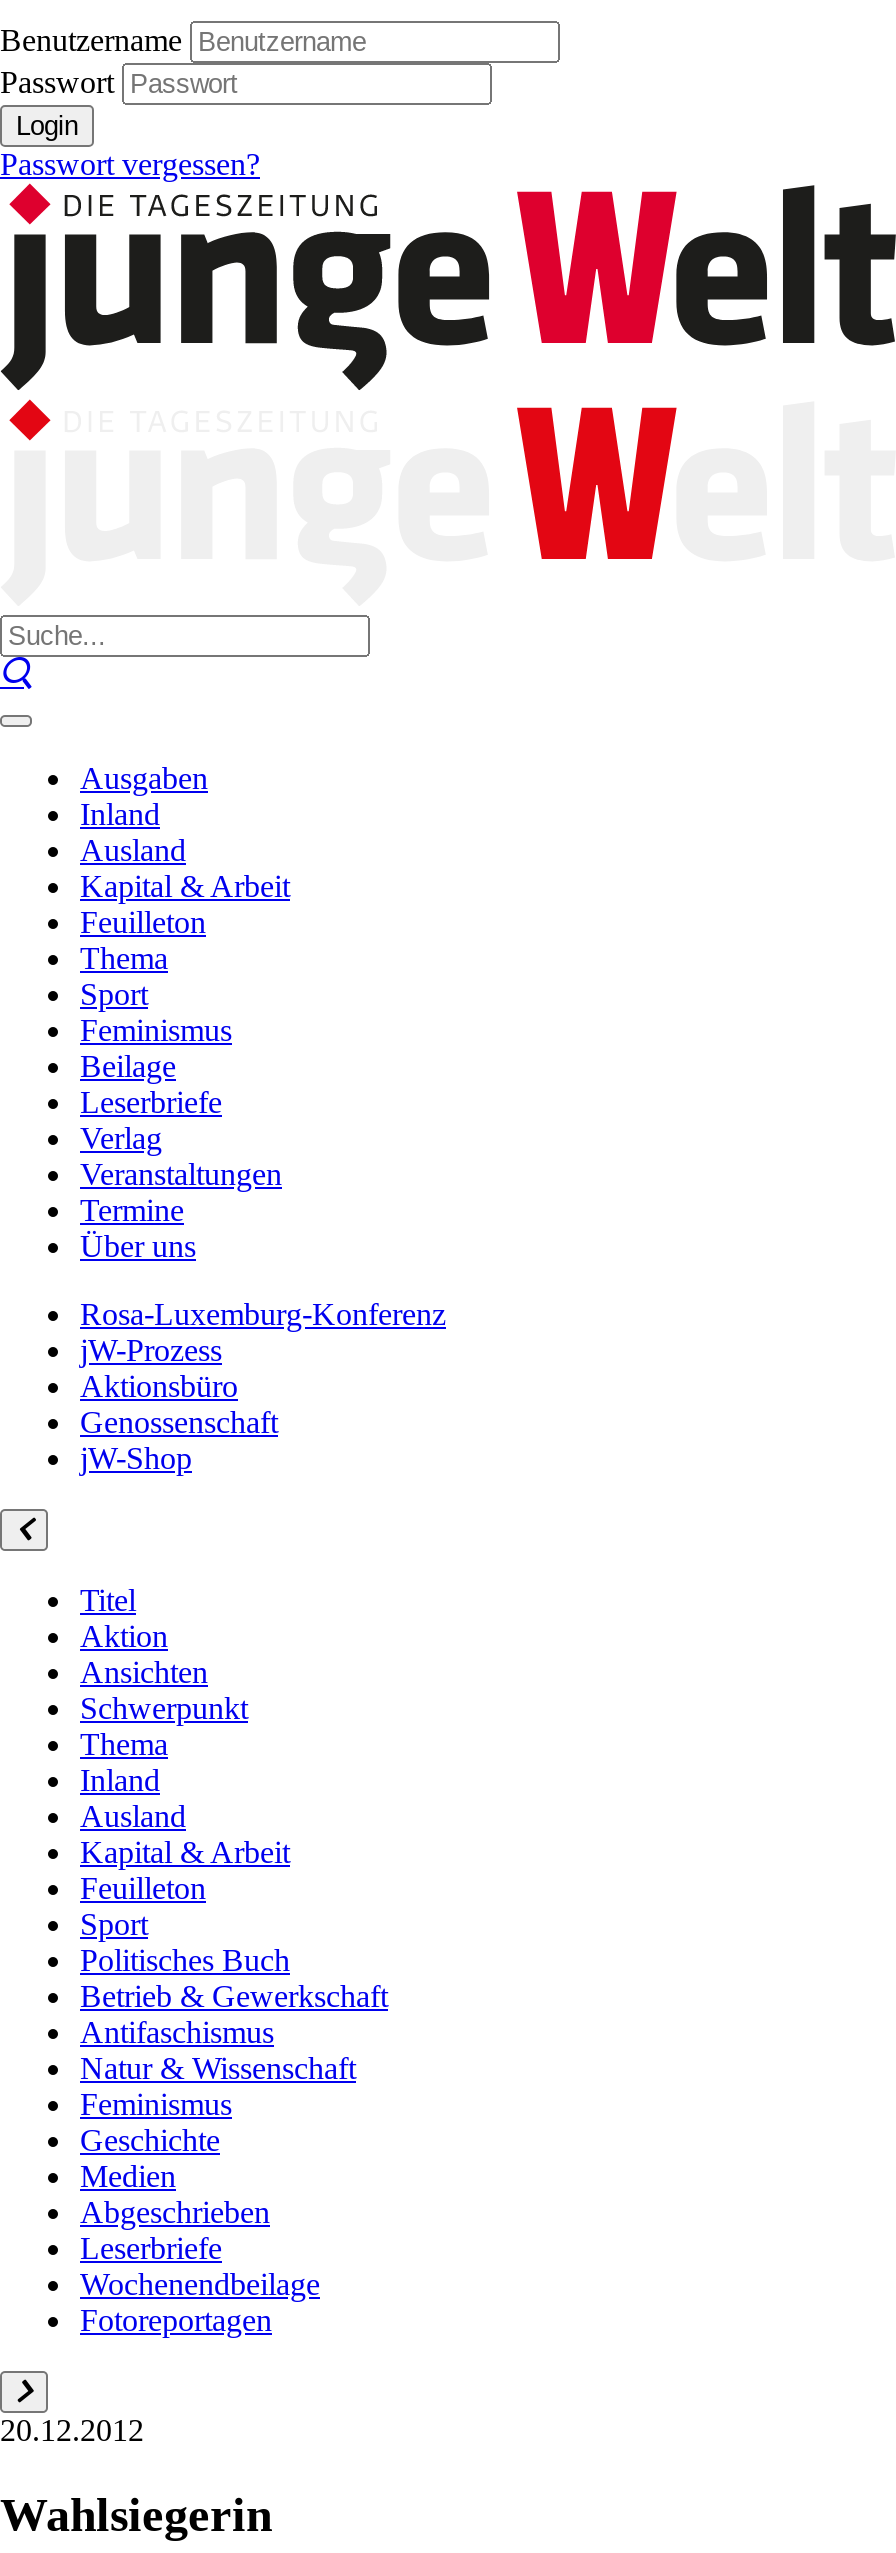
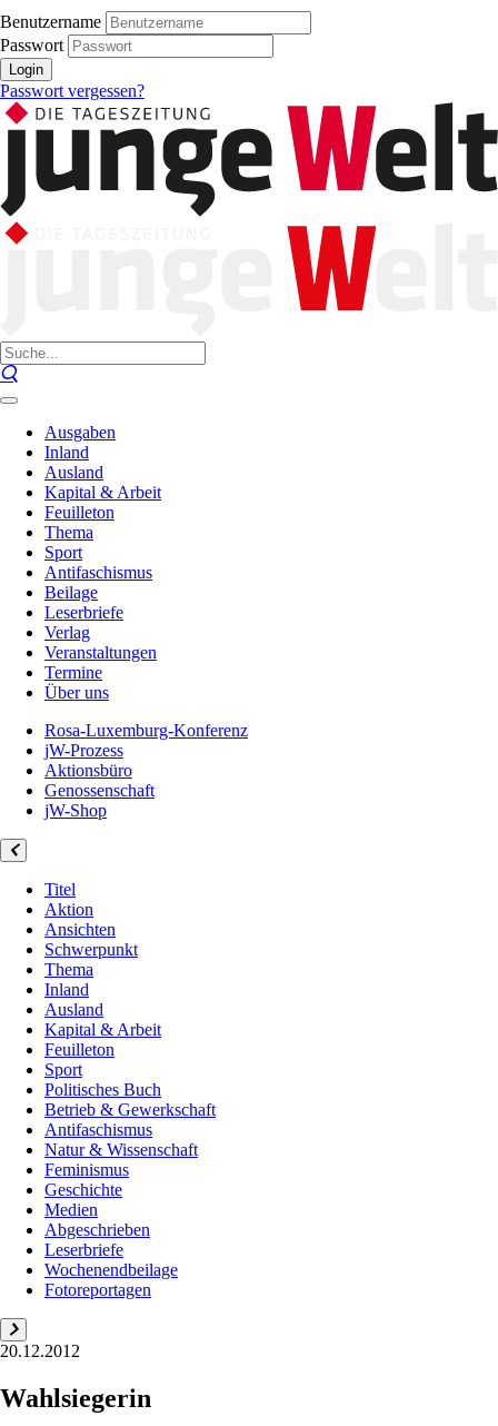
[80,1013,232,1047] Feminismus -> [44,563,152,582] Antifaschismus

